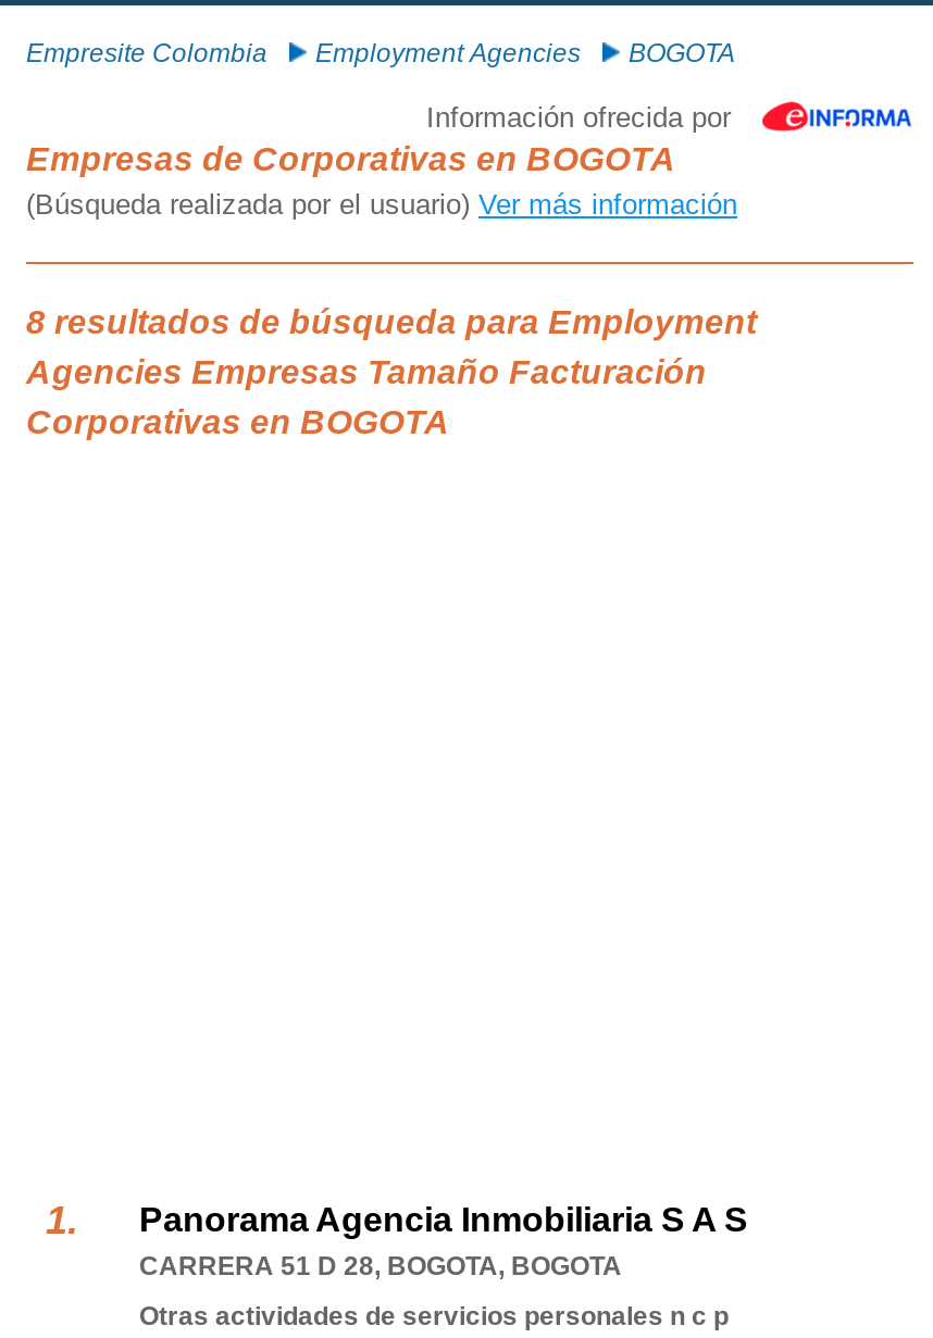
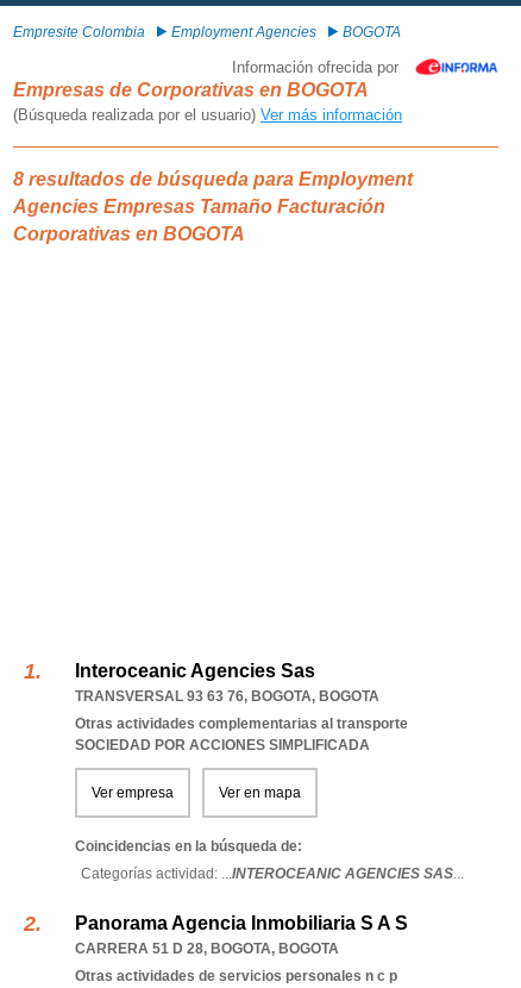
none -> [75,661,464,882] Interoceanic Agencies Sas | TRANSVERSAL 93 63 76, BOGOTA, BOGOTA | Otras actividades complementarias al transporte | SOCIEDAD POR ACCIONES SIMPLIFICADA | Ver empresa | Ver en mapa | Coincidencias en la búsqueda de: | Categorías actividad: ...INTEROCEANIC AGENCIES SAS...

